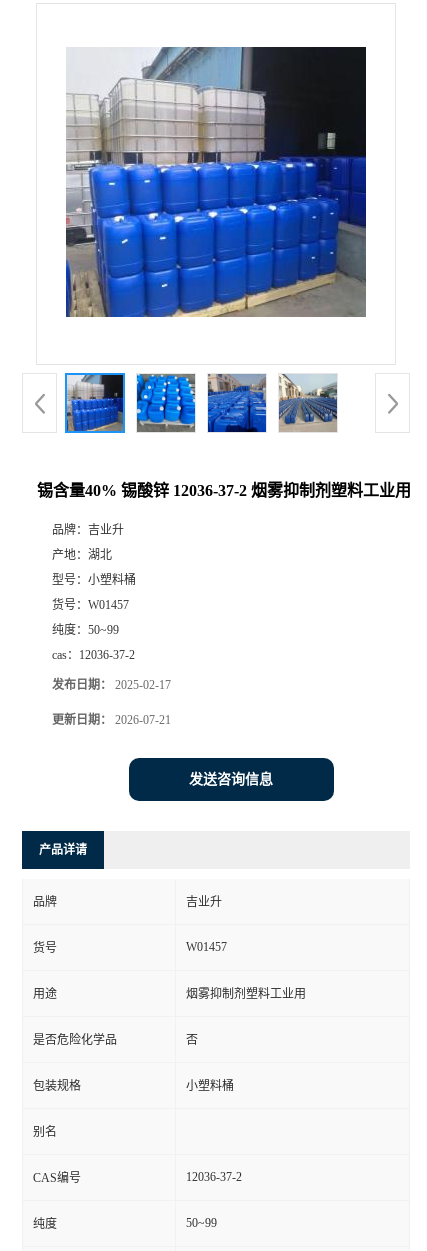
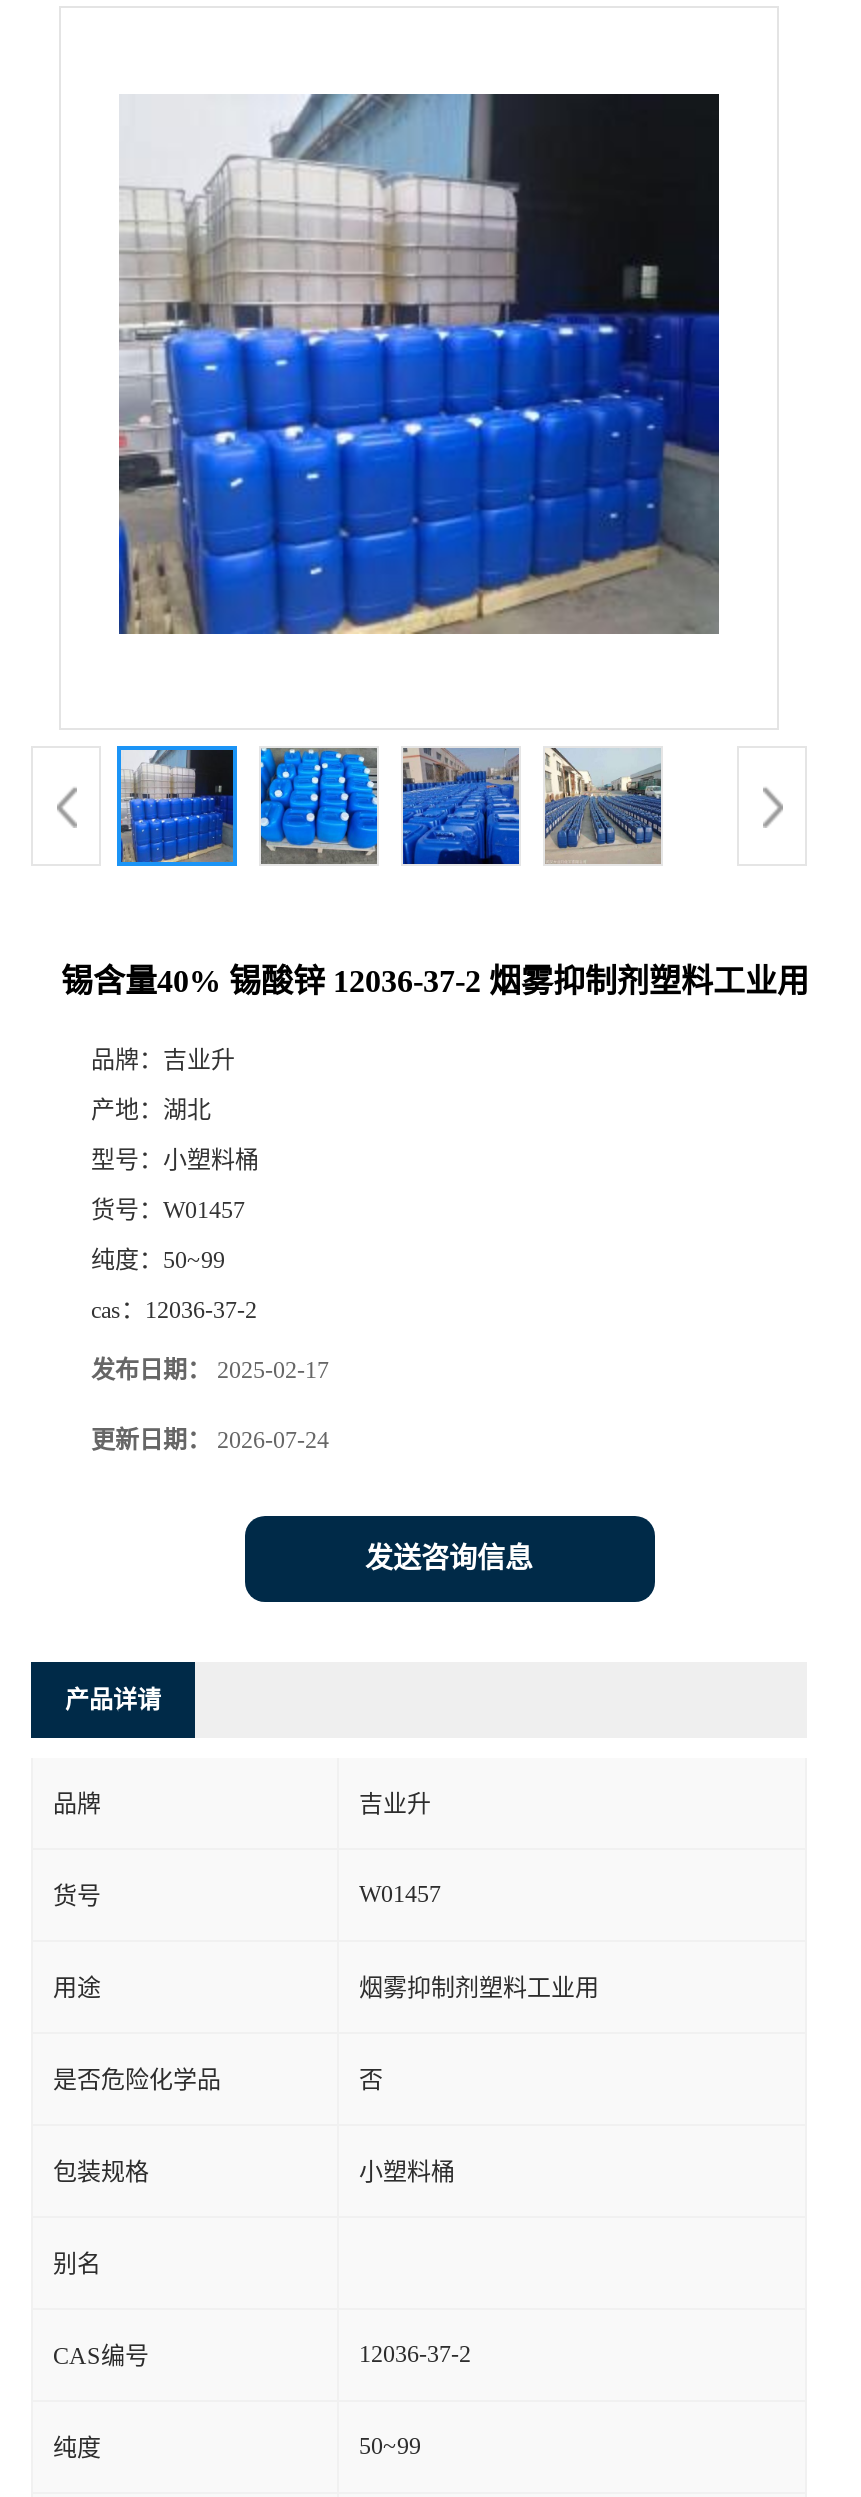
[52,713,171,727] 更新日期：2026-07-21 -> [91,1427,329,1455] 更新日期：2026-07-24

